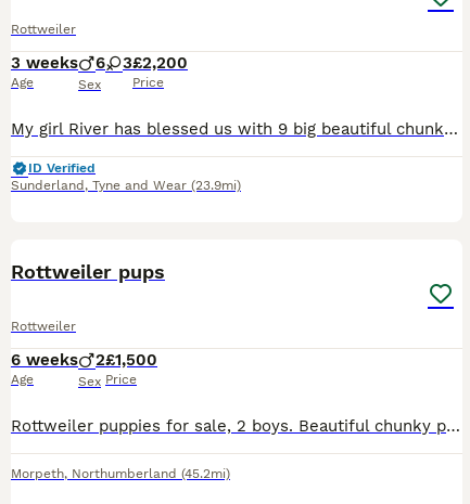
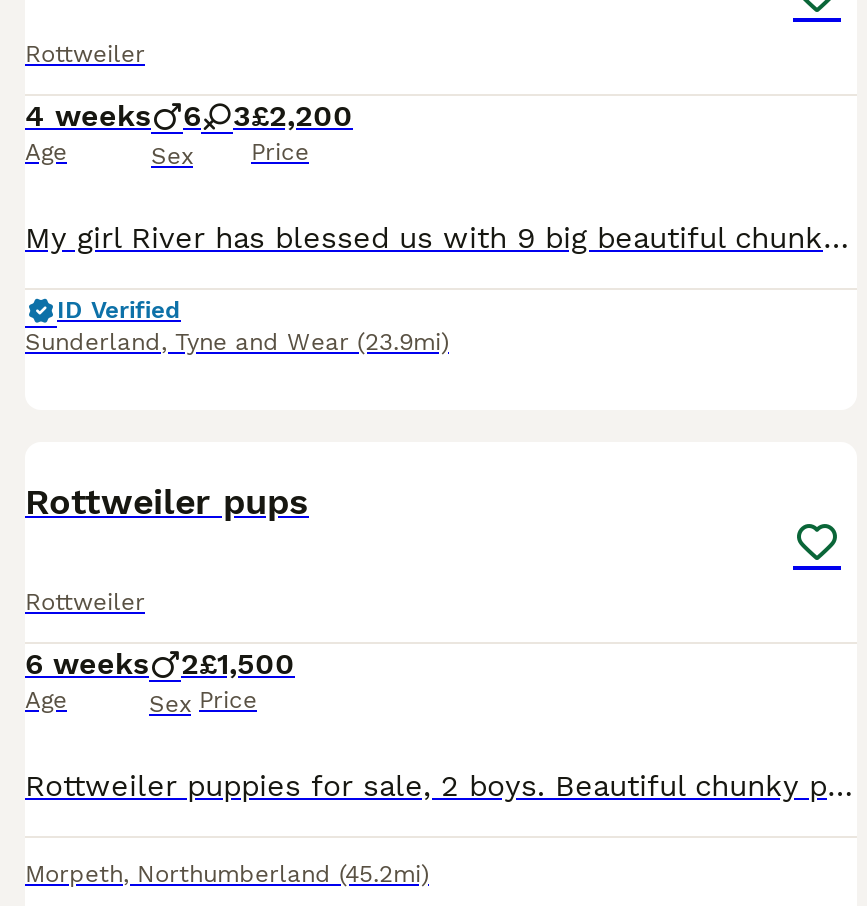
[11,53,188,73] 3 weeks 6 3 £2,200 -> [25,98,353,134] 4 weeks 6 3 £2,200

